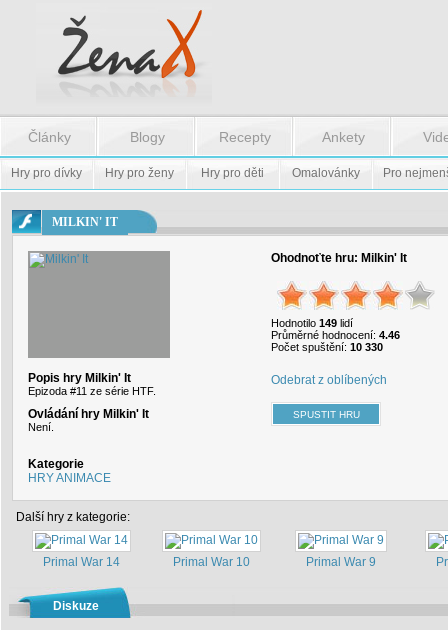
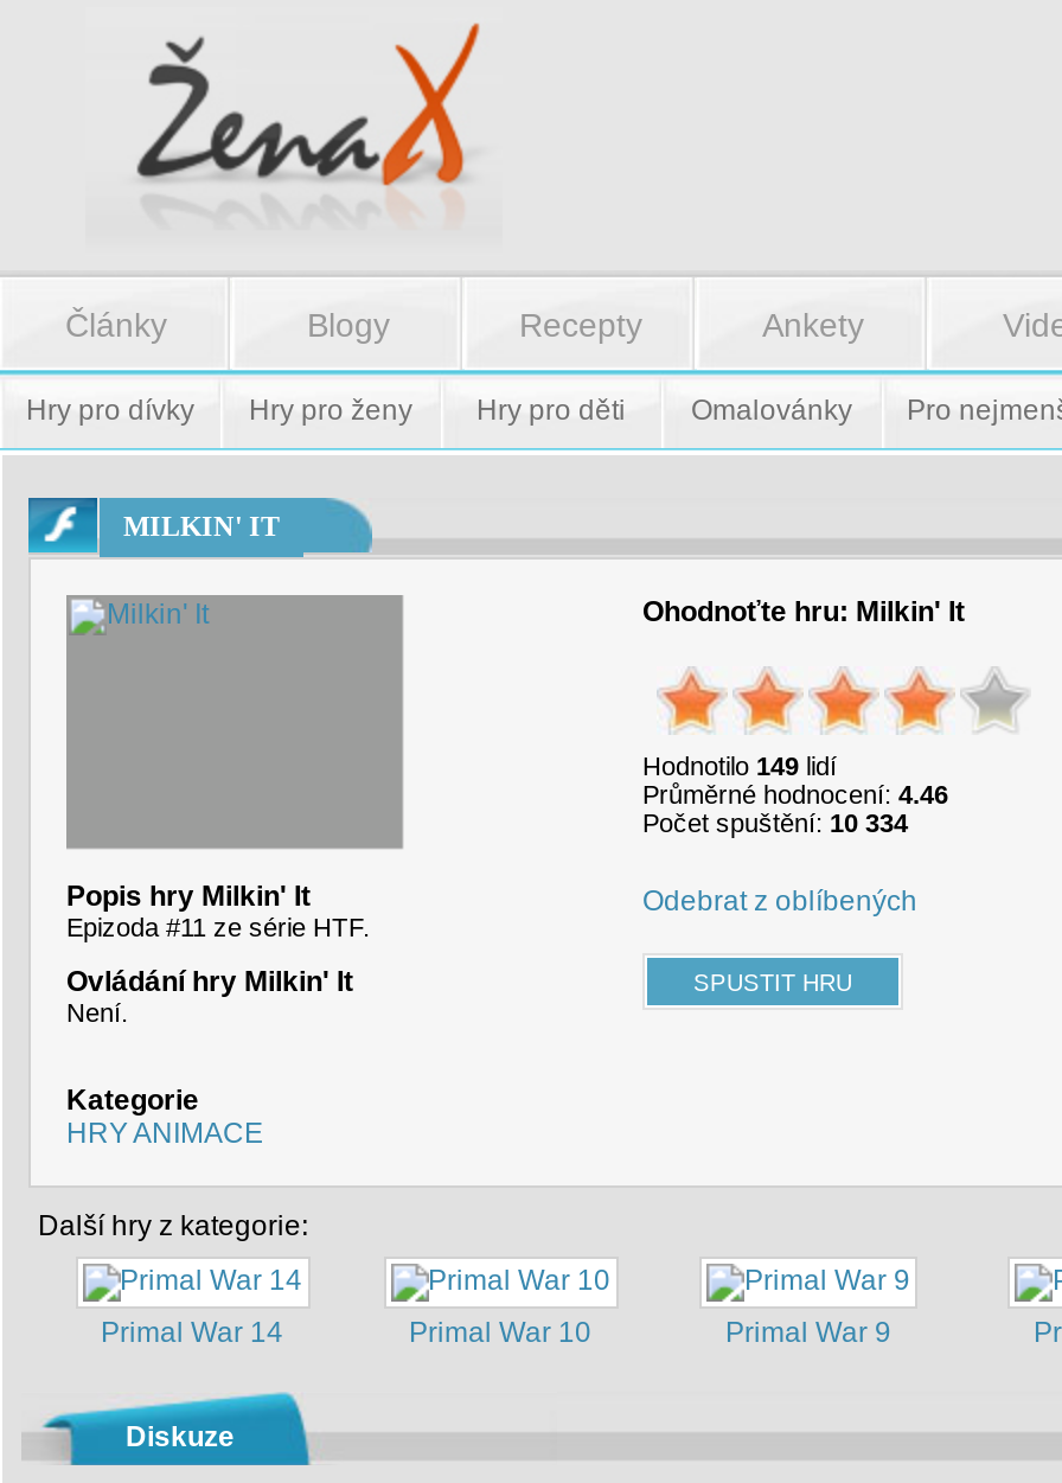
[271,341,383,353] Počet spuštění: 10 330 -> [642,808,908,837] Počet spuštění: 10 334

